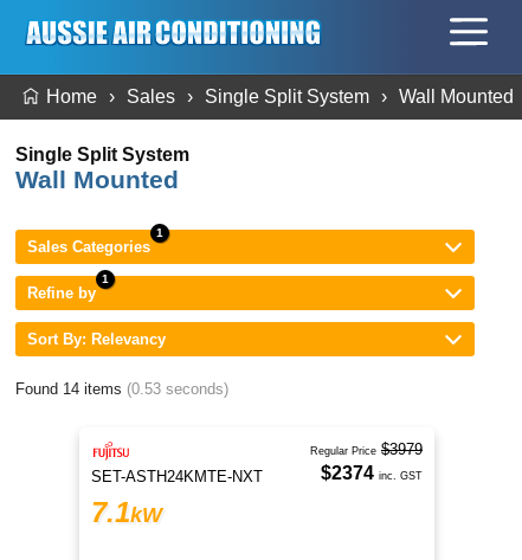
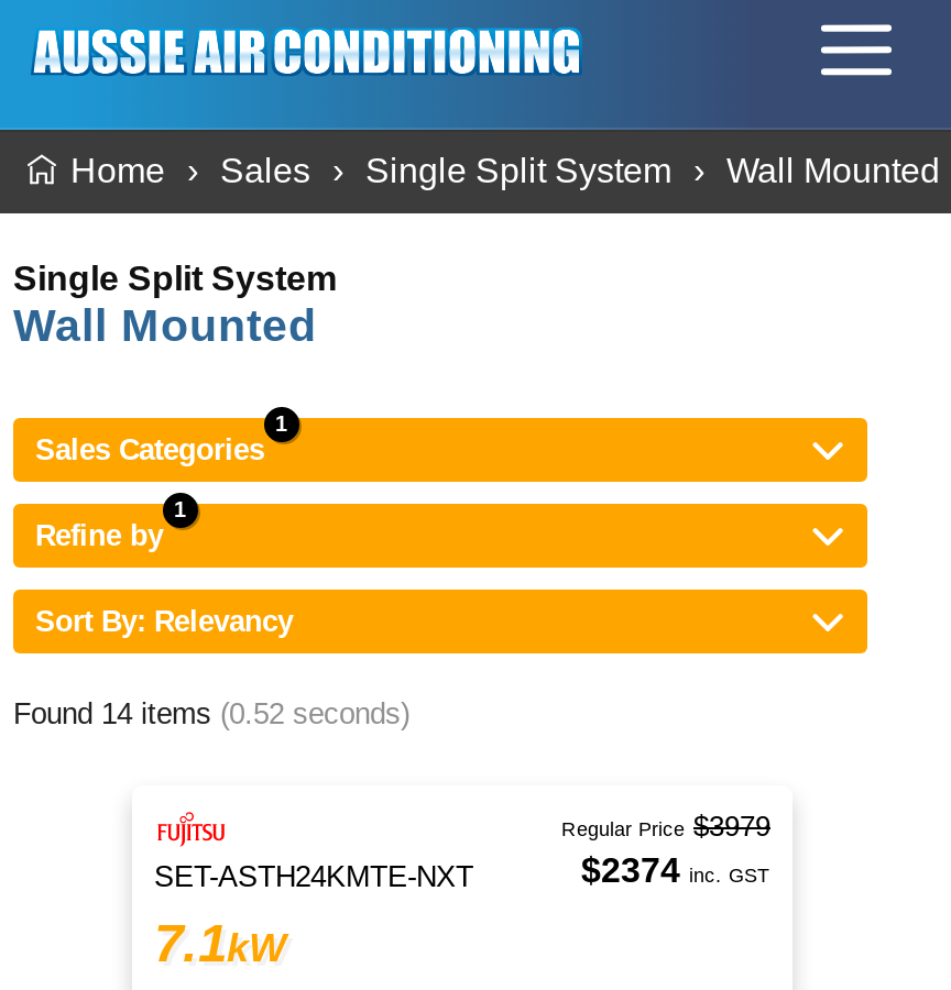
[15,380,228,398] Found 14 items (0.53 seconds) -> [13,697,409,730] Found 14 items (0.52 seconds)

